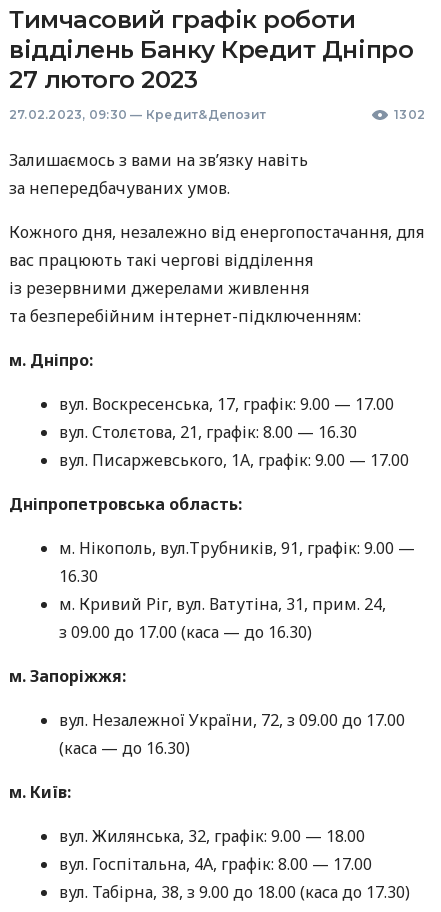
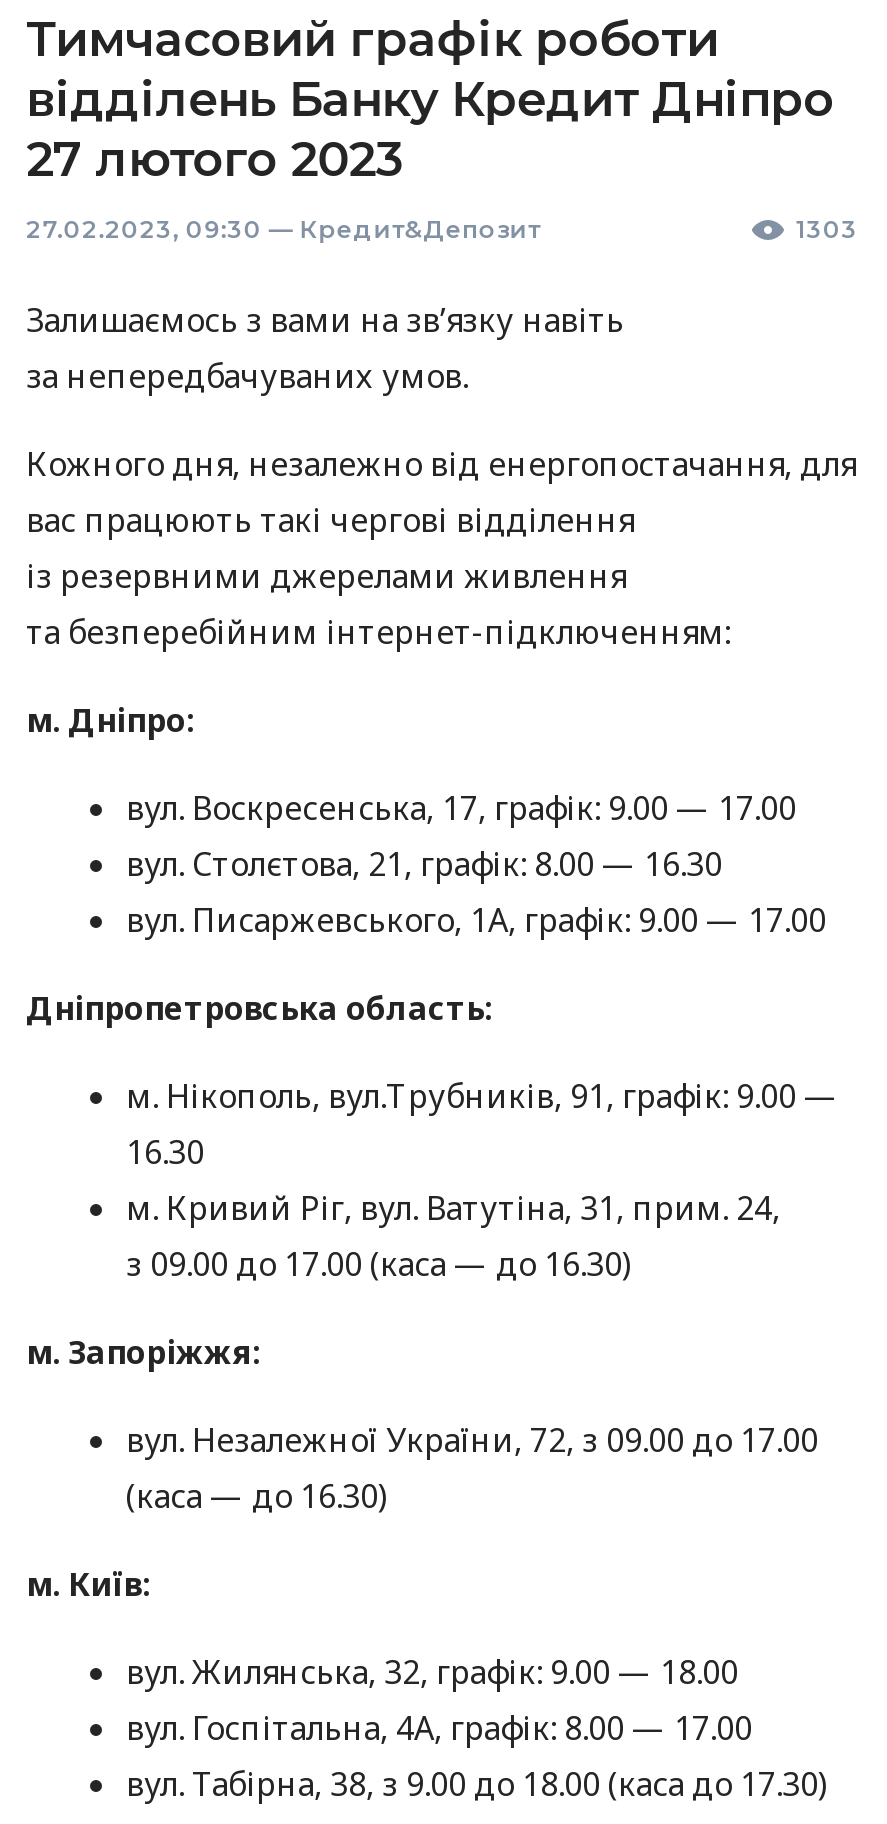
[394,107,425,122] 1302 -> [796,214,858,244] 1303

